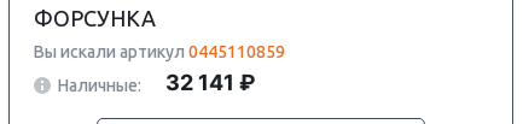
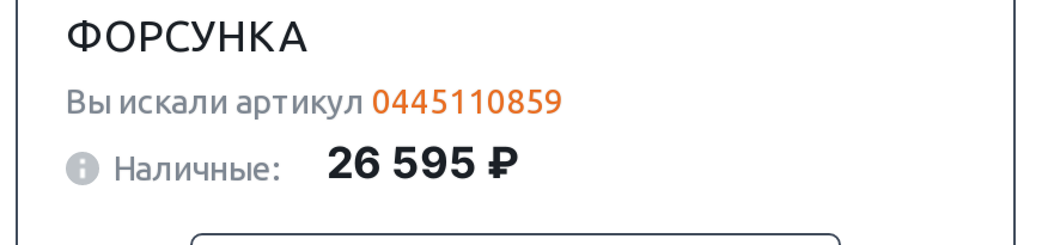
[58,70,255,95] Наличные: 32 141 ₽ -> [114,137,518,188] Наличные: 26 595 ₽

